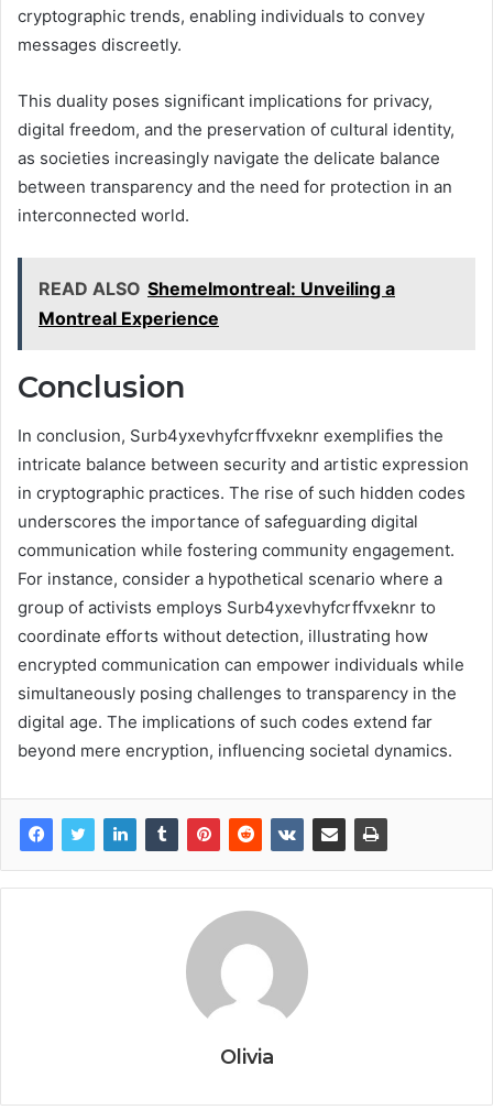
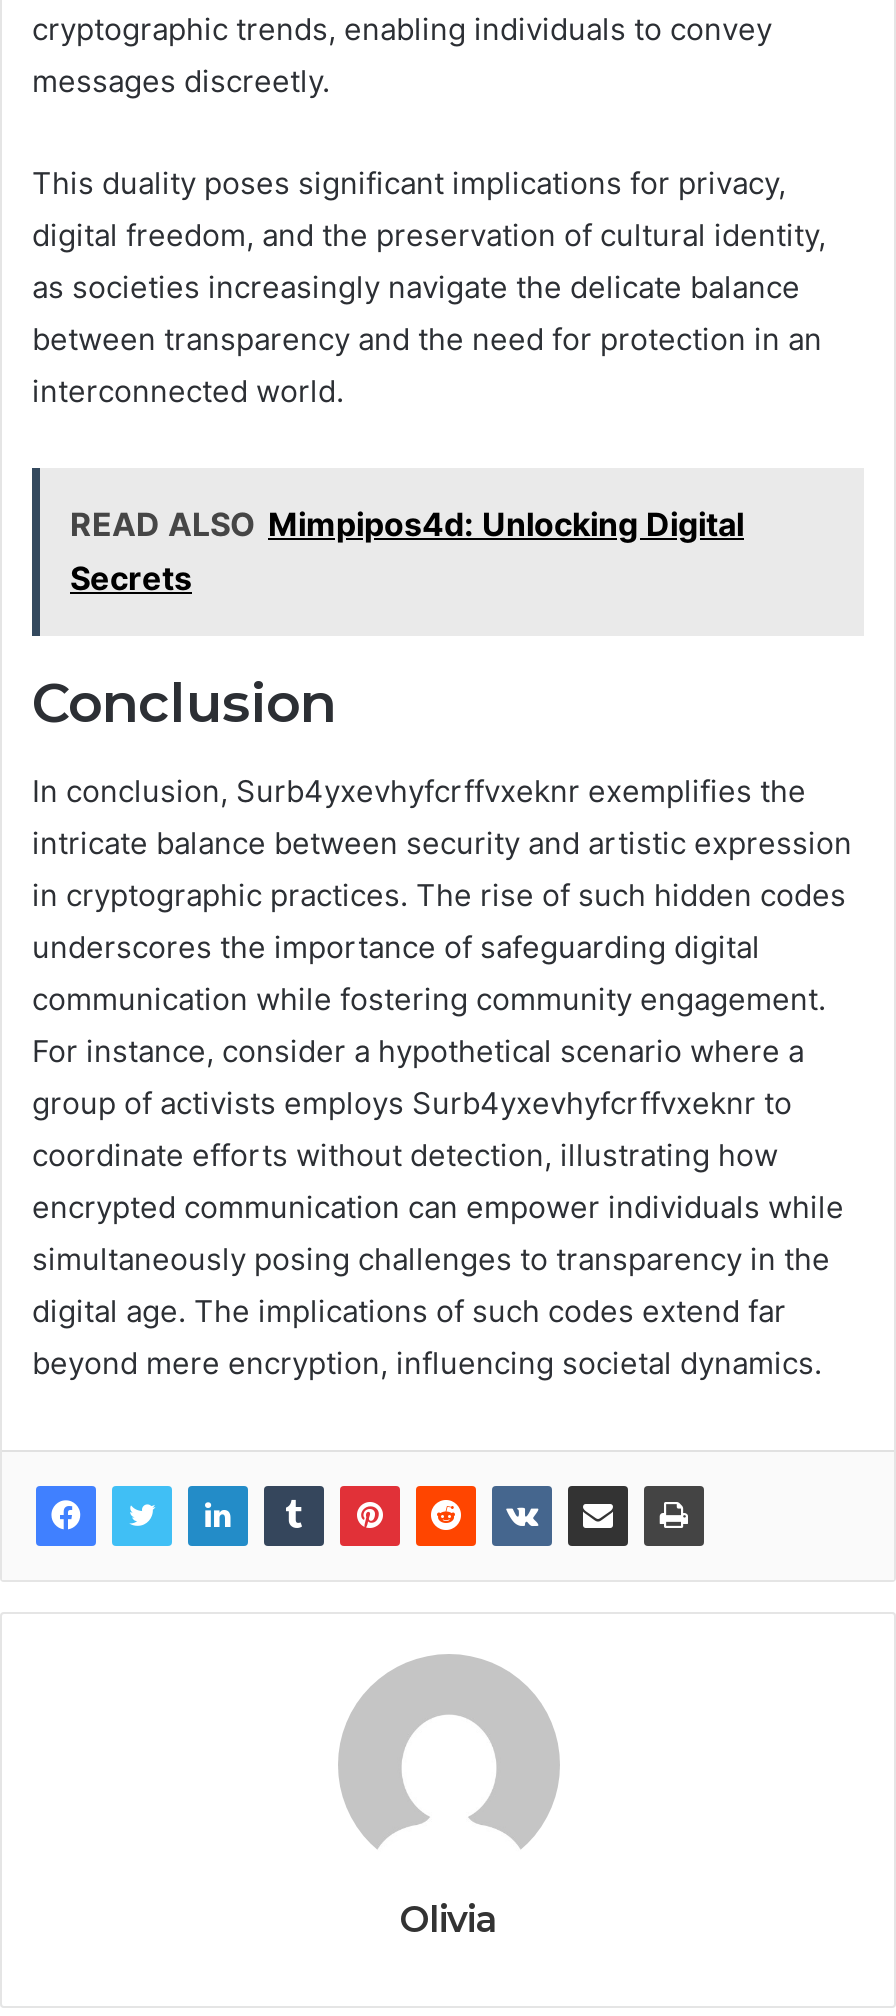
[39,277,395,329] READ ALSO Shemelmontreal: Unveiling a | Montreal Experience -> [70,504,744,598] READ ALSO Mimpipos4d: Unlocking Digital | Secrets

